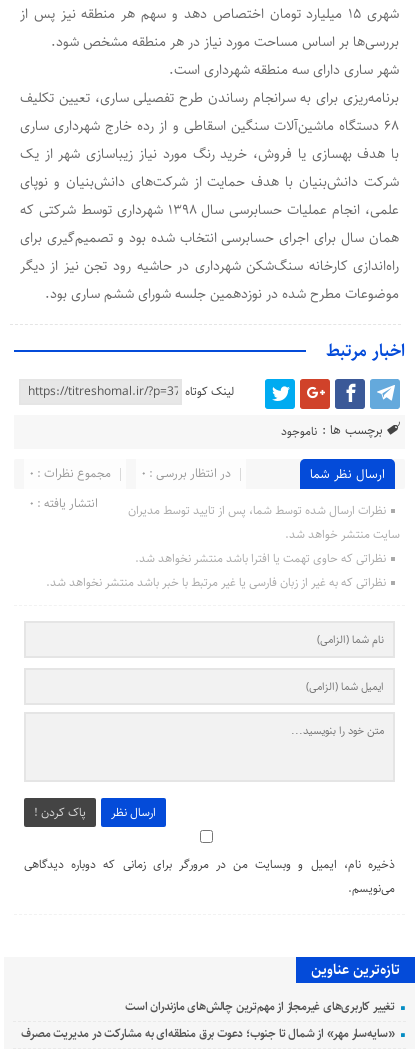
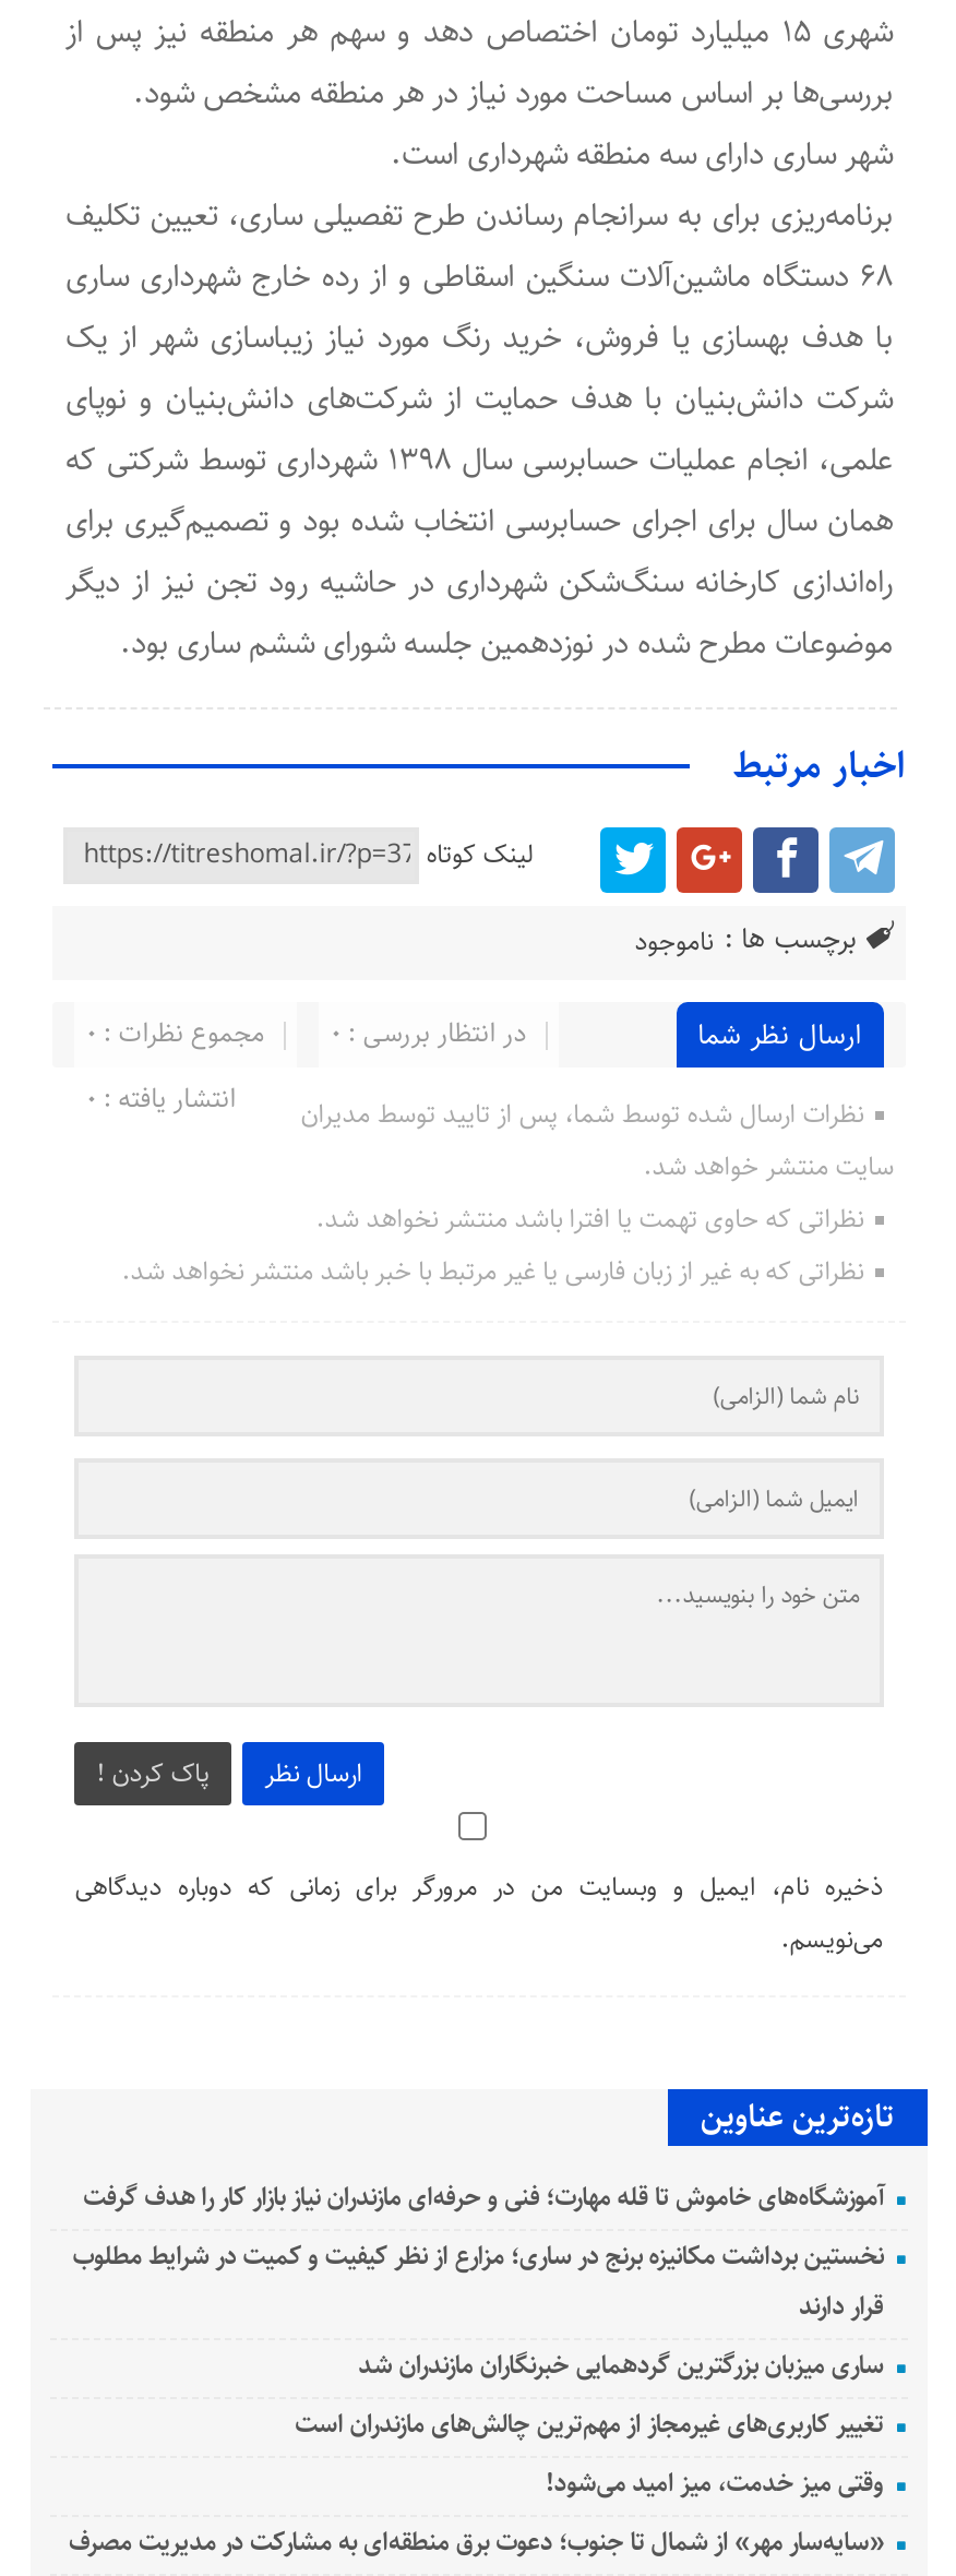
none -> [72,2177,884,2386] آموزشگاه‌های خاموش تا قله مهارت؛ فنی و حرفه‌ای مازندران نیاز بازار کار را هدف گرفت | نخستین برداشت مکانیزه برنج در ساری؛ مزارع از نظر کیفیت و کمیت در شرایط مطلوب | قرار دارند | ساری میزبان بزرگترین گردهمایی خبرنگاران مازندران شد
none -> [546,2463,884,2504] وقتی میز خدمت، میز امید می‌شود!

